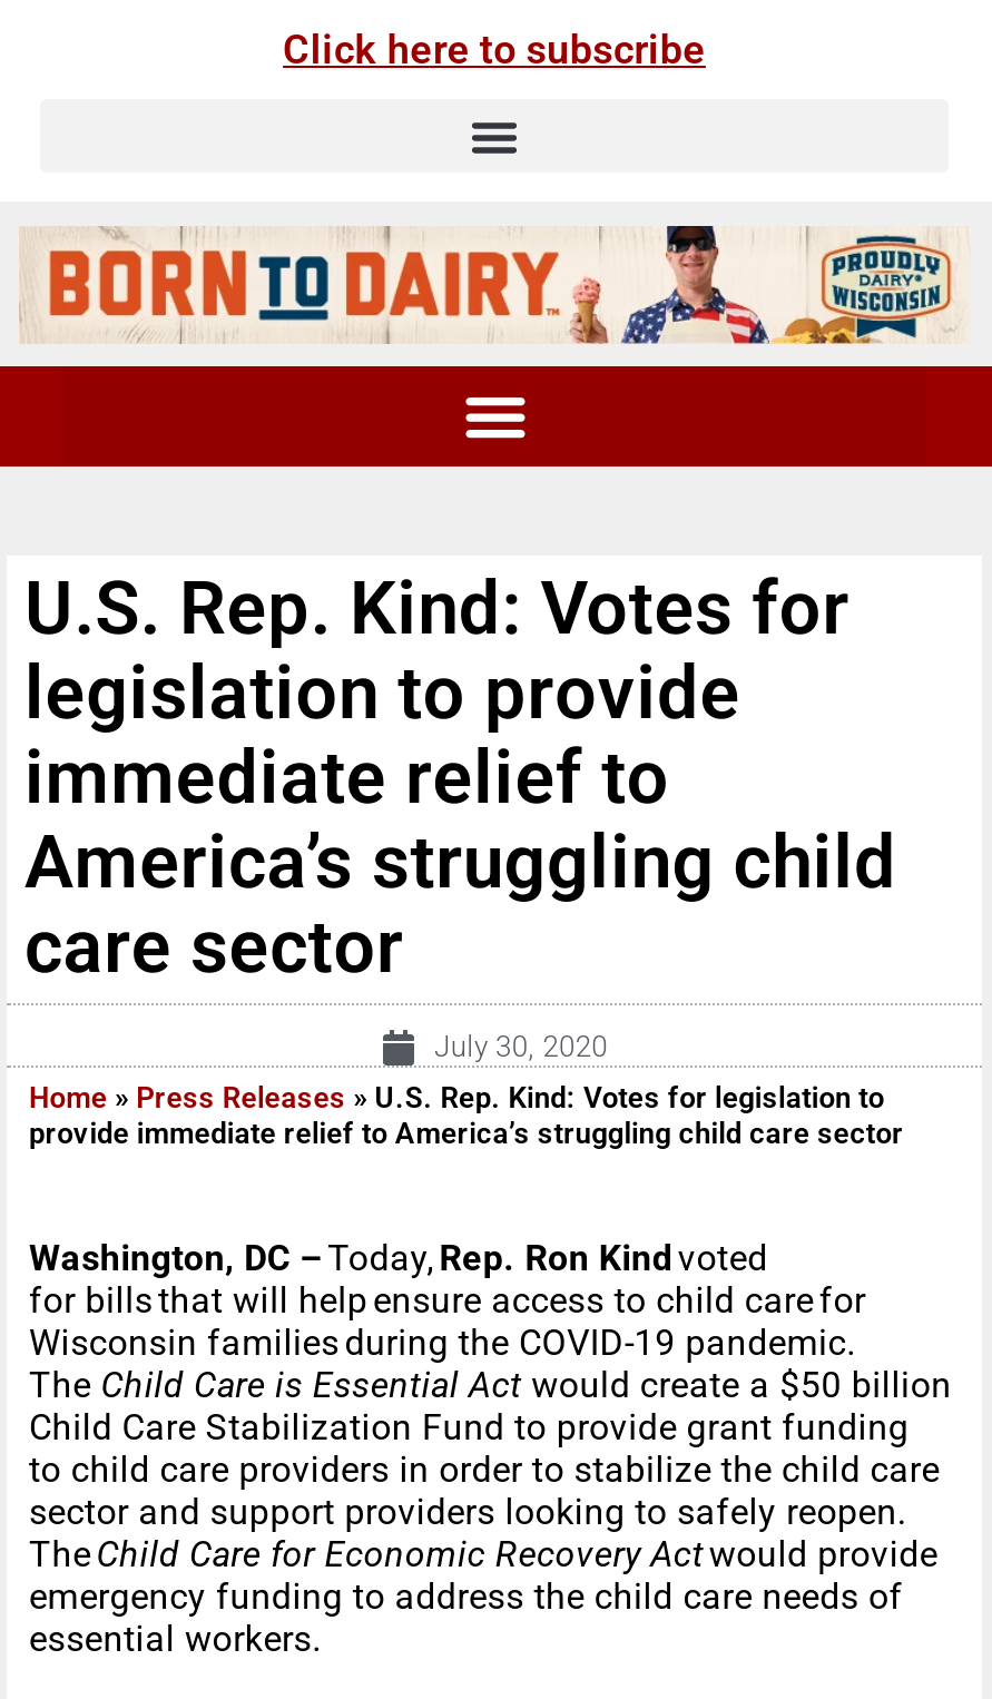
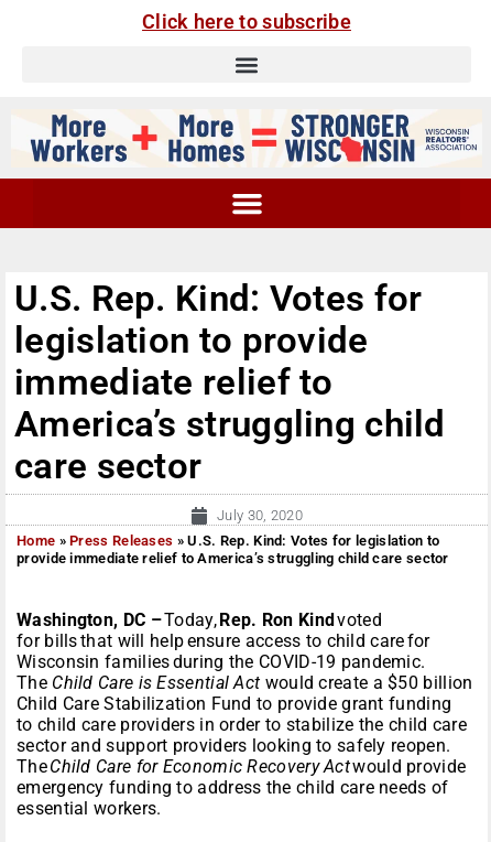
[20,224,960,346] [image] -> [12,109,478,168] [image]

